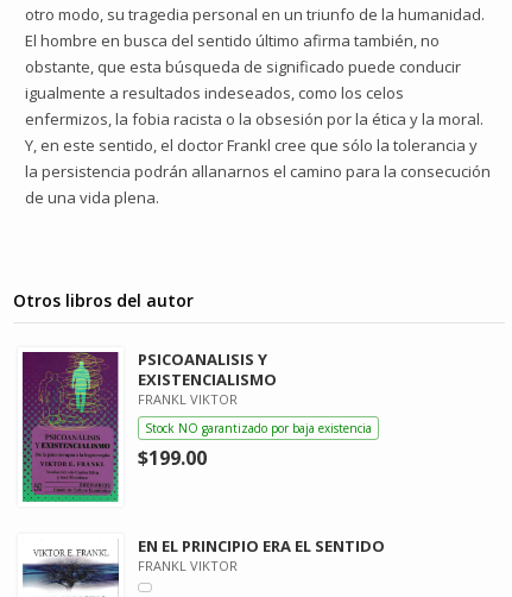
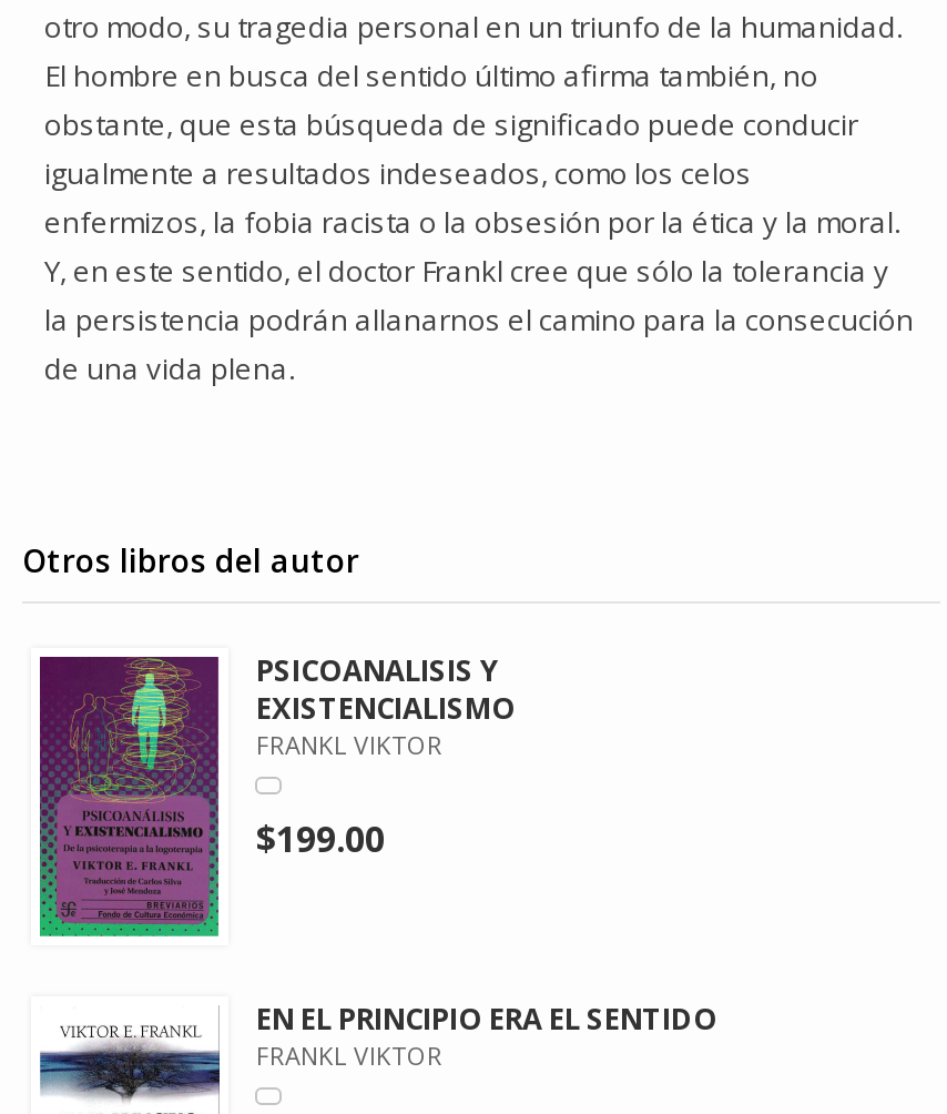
[146,420,372,436] Stock NO garantizado por baja existencia -> none

